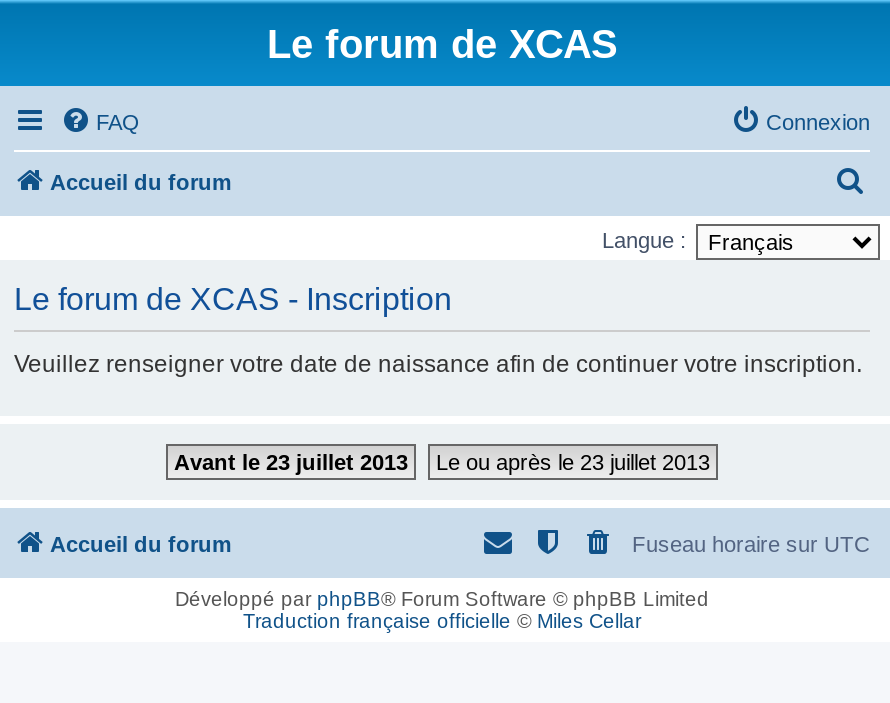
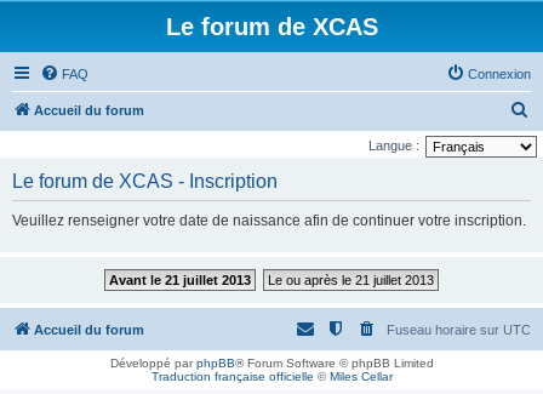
[174,450,408,474] Avant le 23 juillet 2013 -> [109,273,251,287] Avant le 21 juillet 2013
[436,450,710,474] Le ou après le 23 juillet 2013 -> [268,273,434,287] Le ou après le 21 juillet 2013

